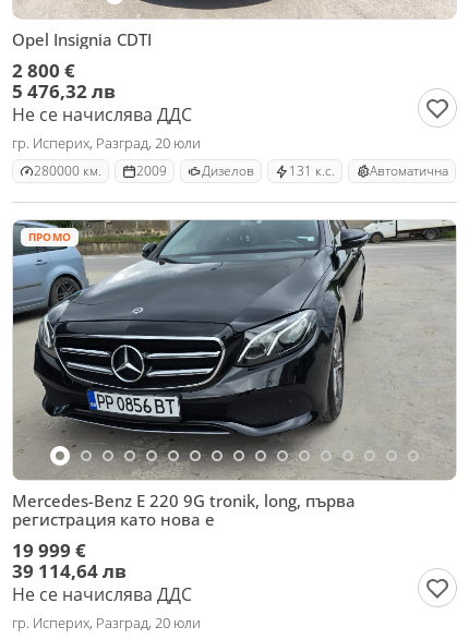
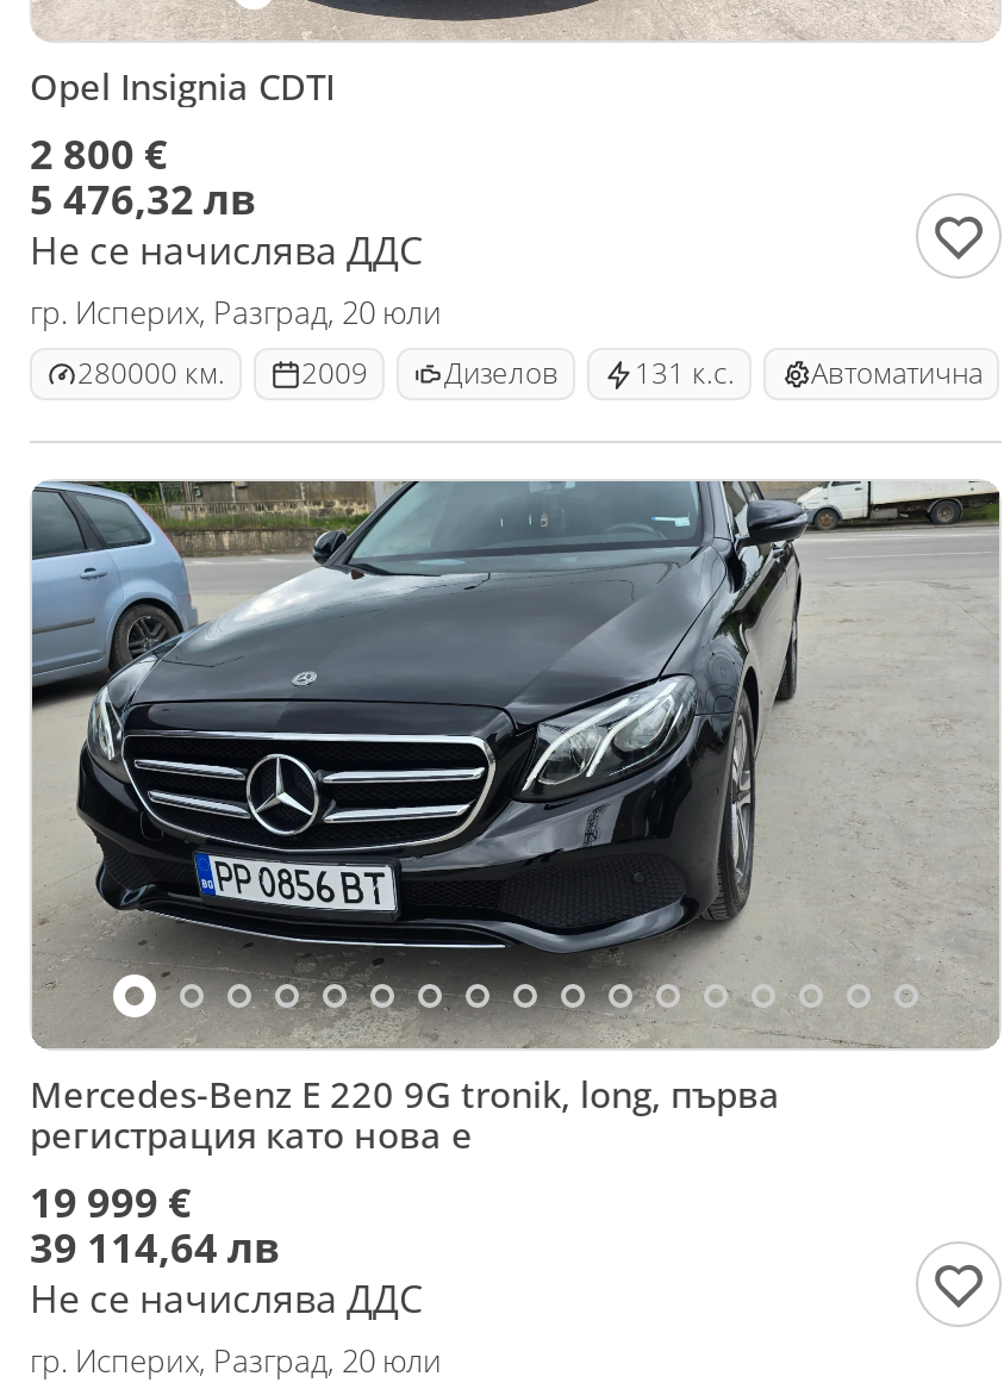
[28,230,71,244] ПРОМО -> none

